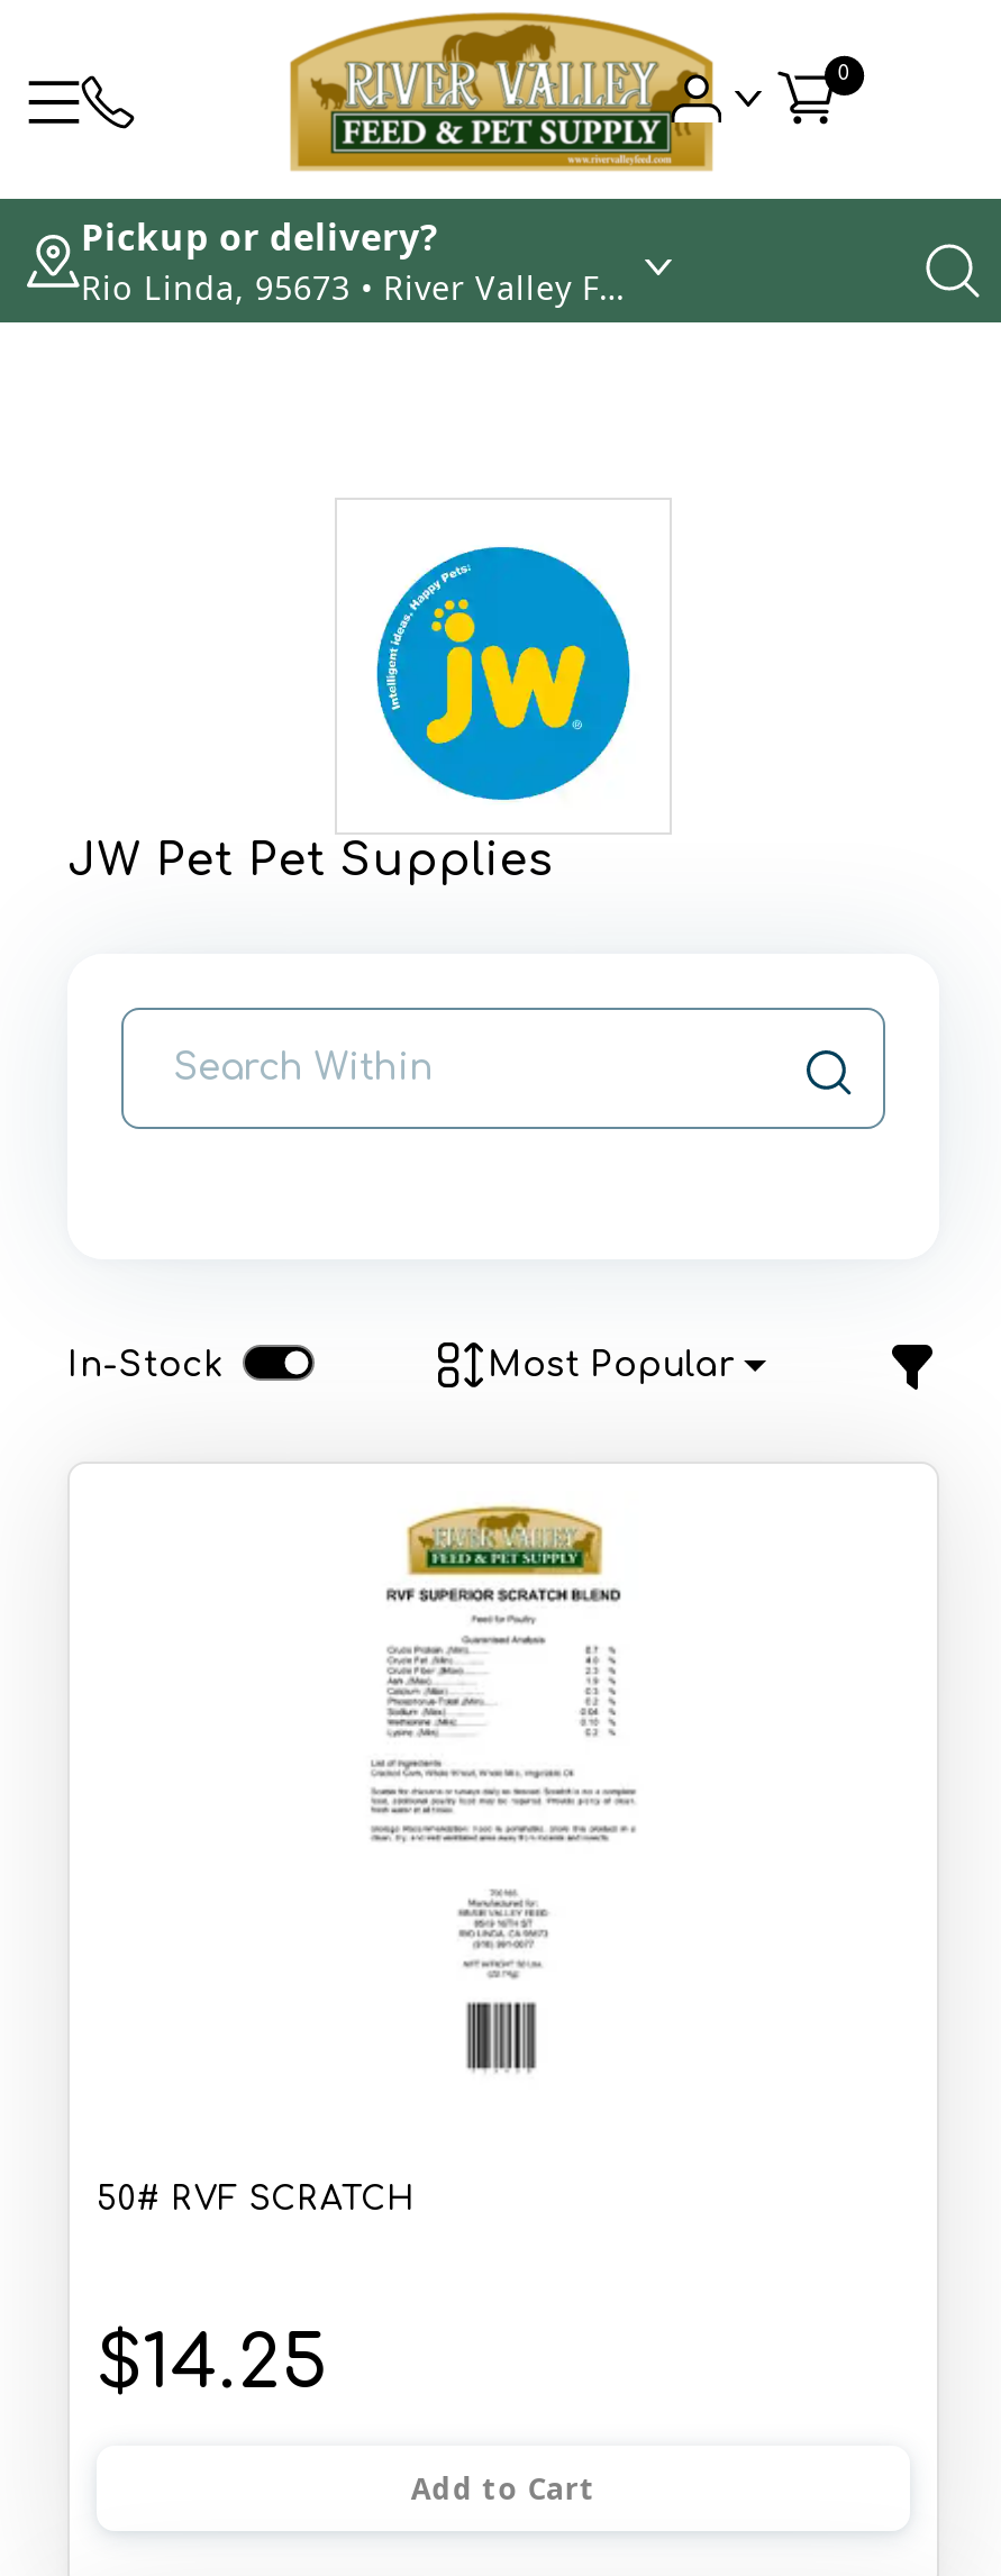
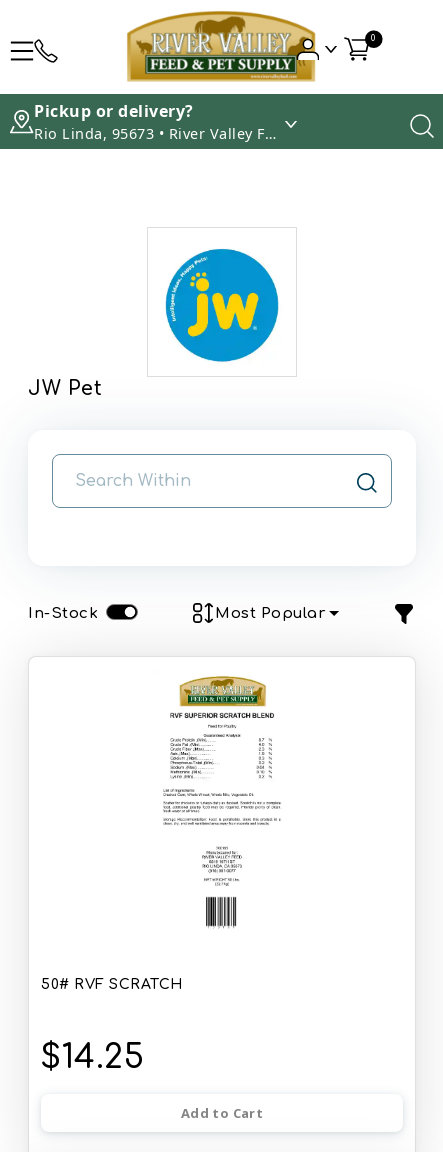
[67,835,556,887] JW Pet Pet Supplies -> [28,377,102,400] JW Pet

